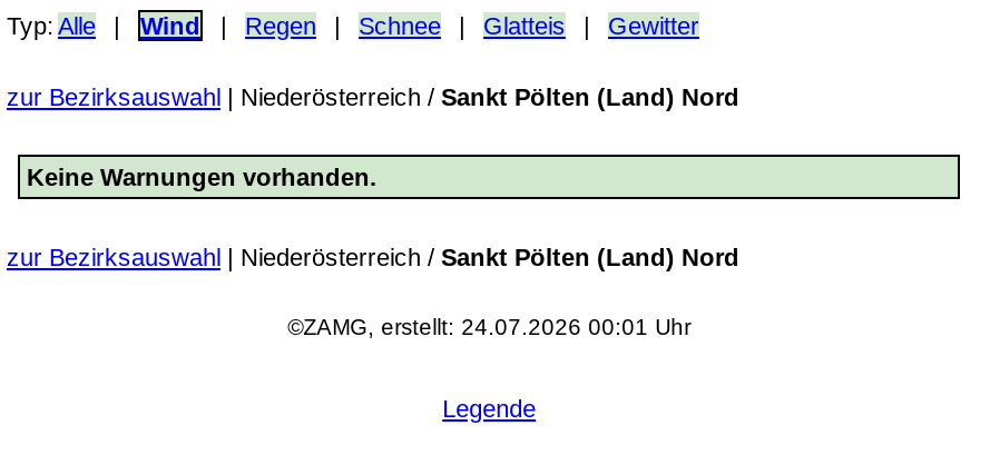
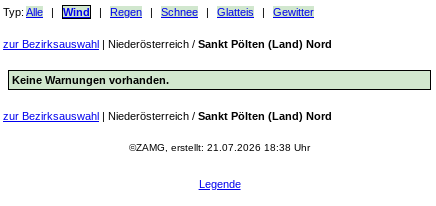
[288,315,691,339] ©ZAMG, erstellt: 24.07.2026 00:01 Uhr -> [129,142,310,153] ©ZAMG, erstellt: 21.07.2026 18:38 Uhr

